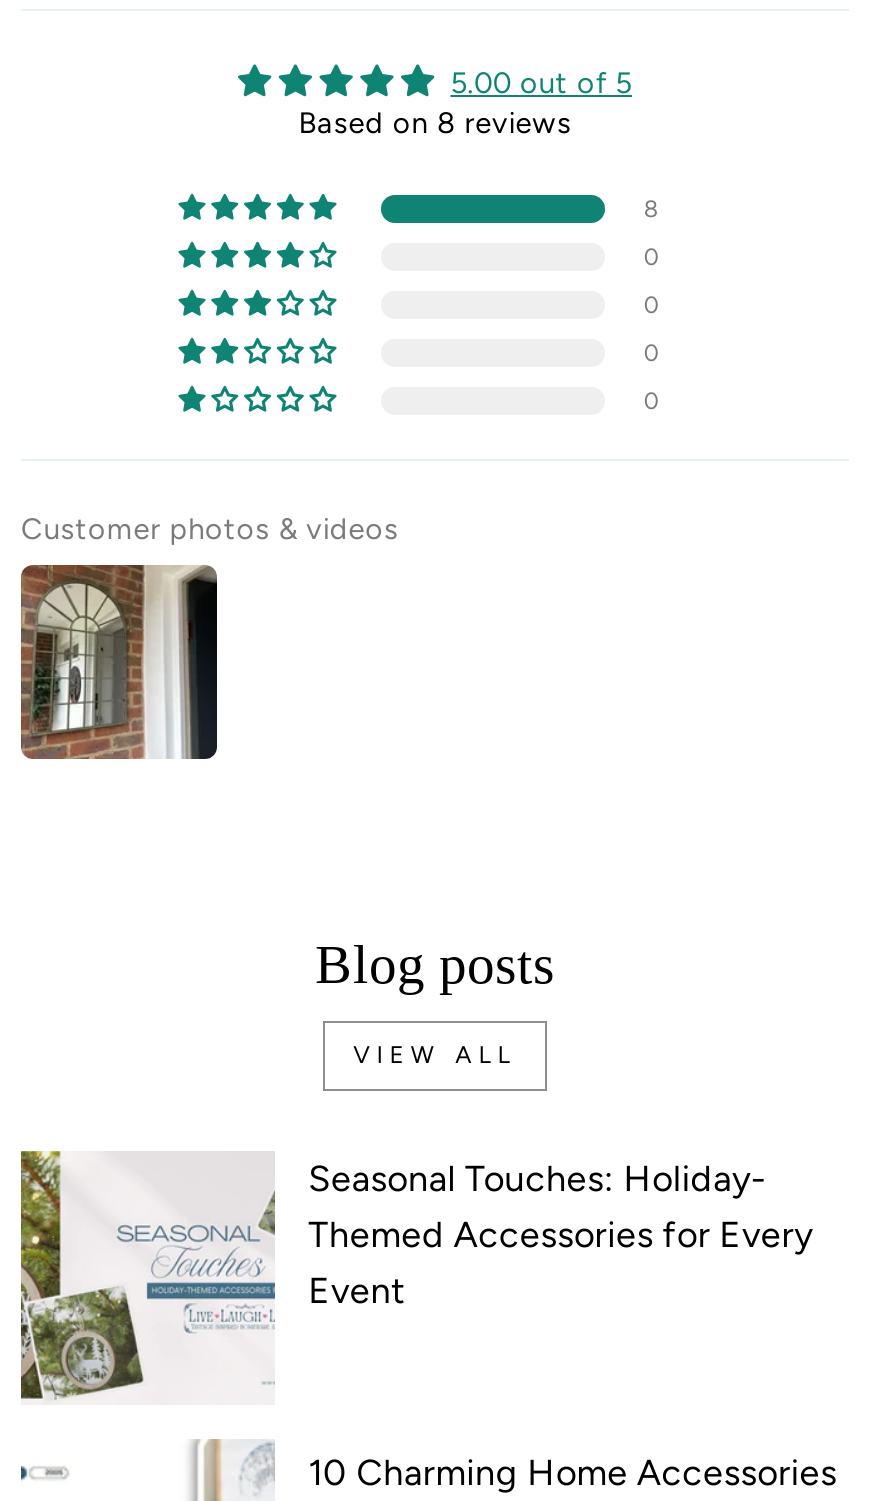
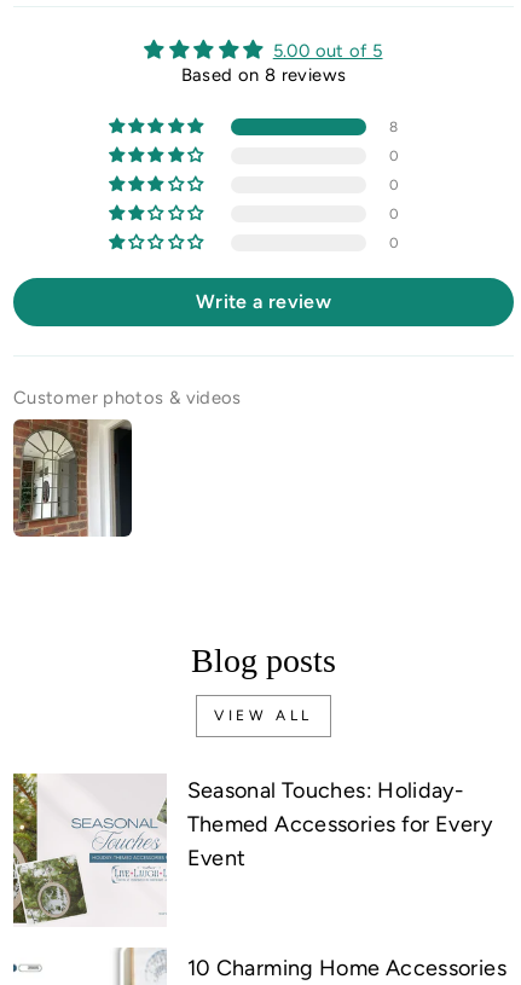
none -> [196,290,331,313] Write a review

